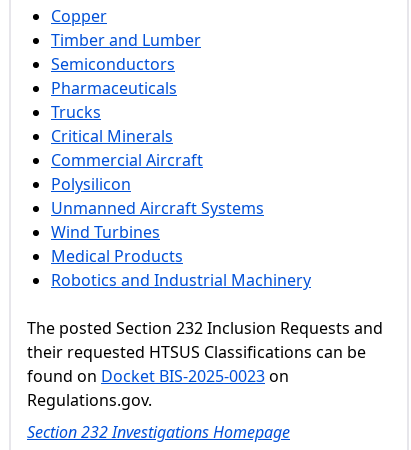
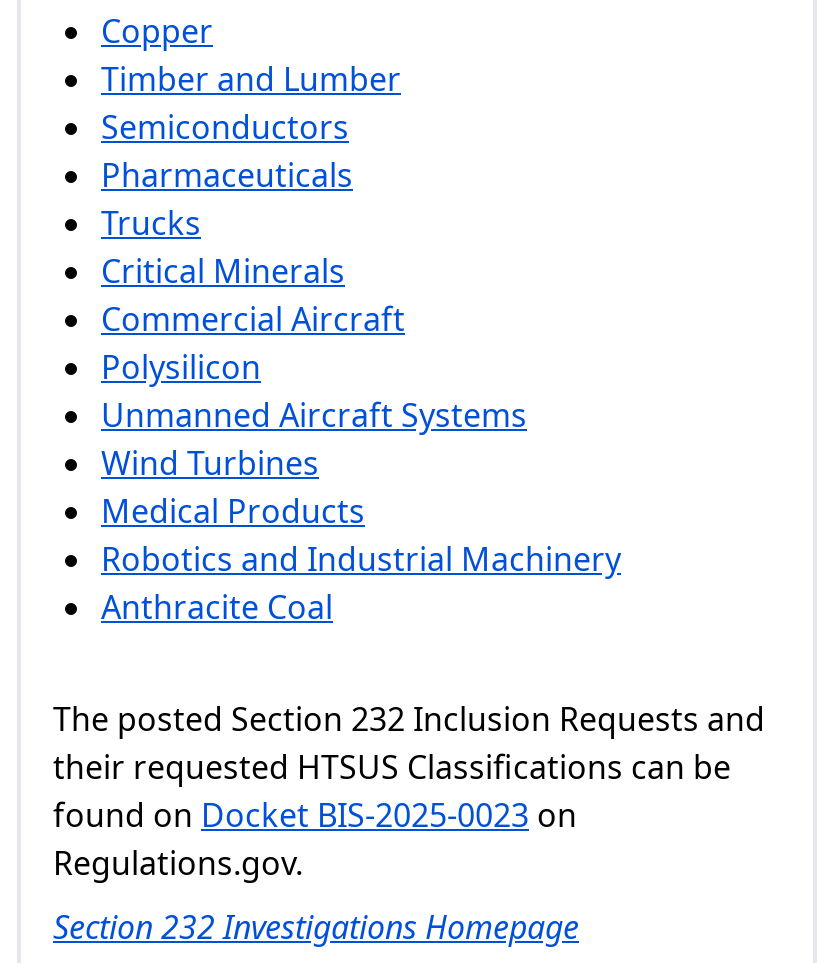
none -> [101,585,333,629] Anthracite Coal

